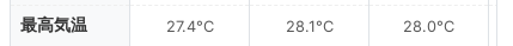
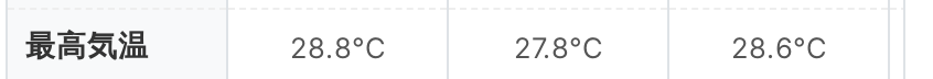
[166,17,213,35] 27.4°C -> [290,31,385,64] 28.8°C
[285,17,333,35] 28.1°C -> [514,31,602,64] 27.8°C
[403,17,454,35] 28.0°C -> [731,31,826,64] 28.6°C

